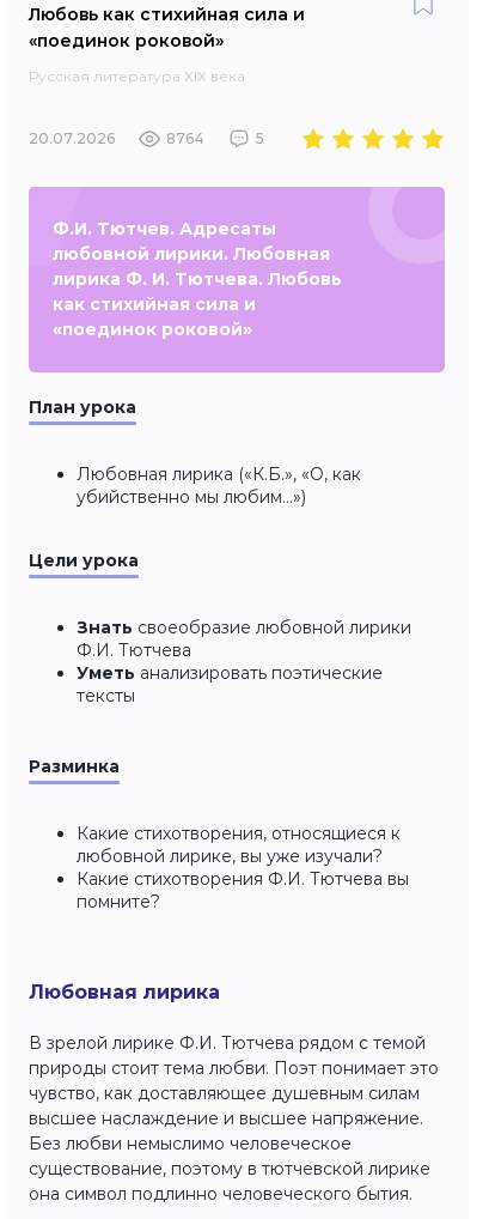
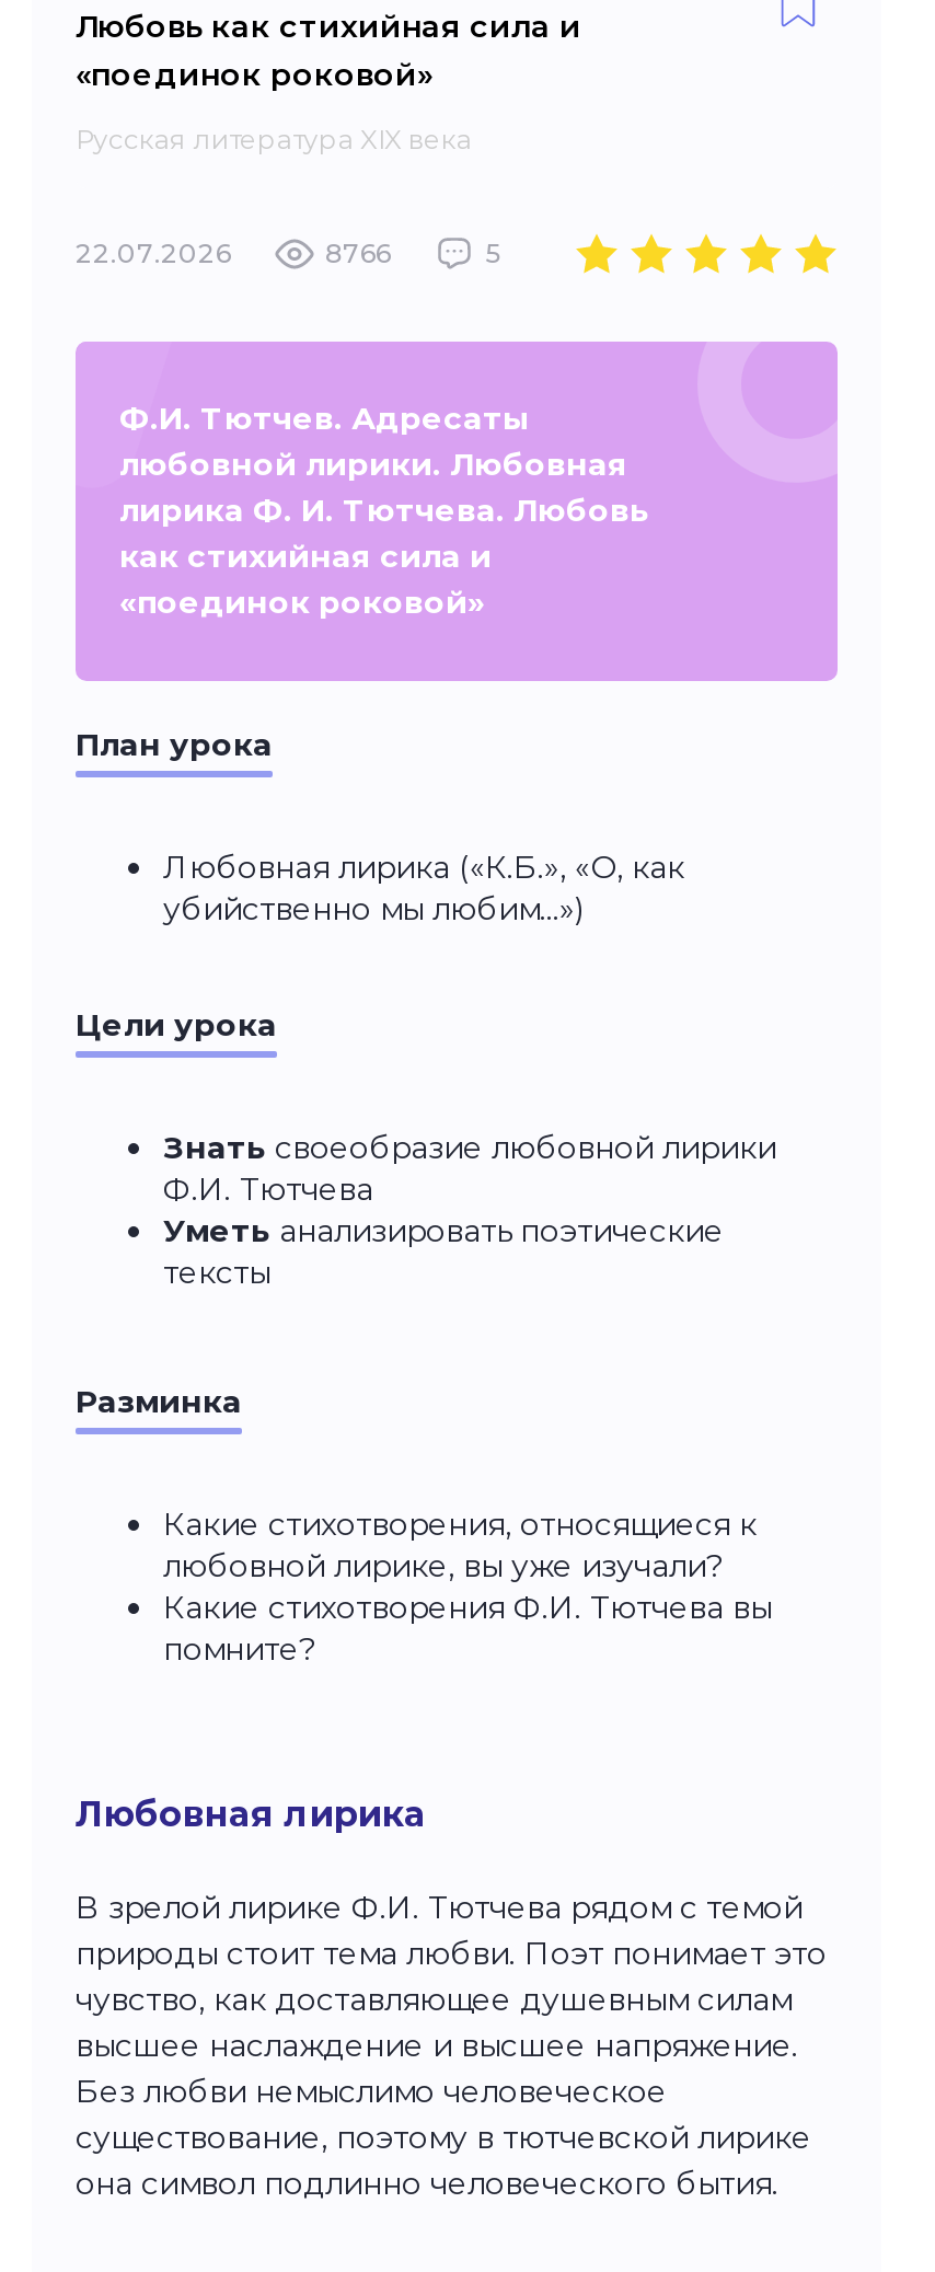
[29,129,115,147] 20.07.2026 -> [76,236,231,269] 22.07.2026
[166,129,204,147] 8764 -> [325,236,391,269] 8766

